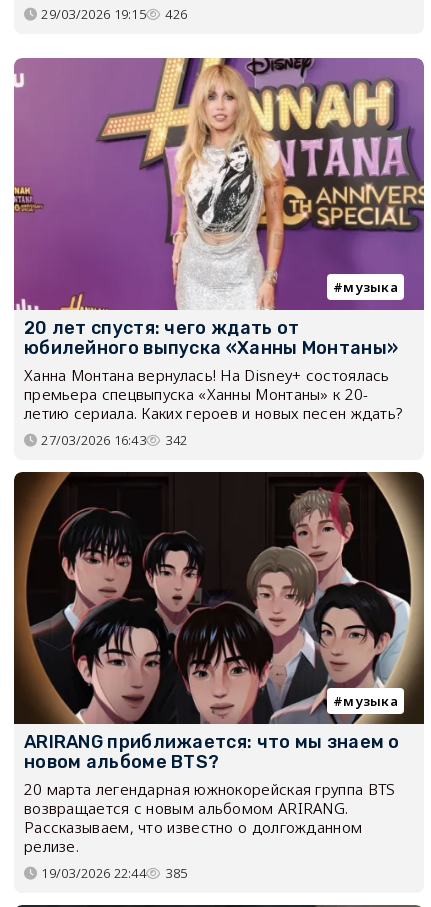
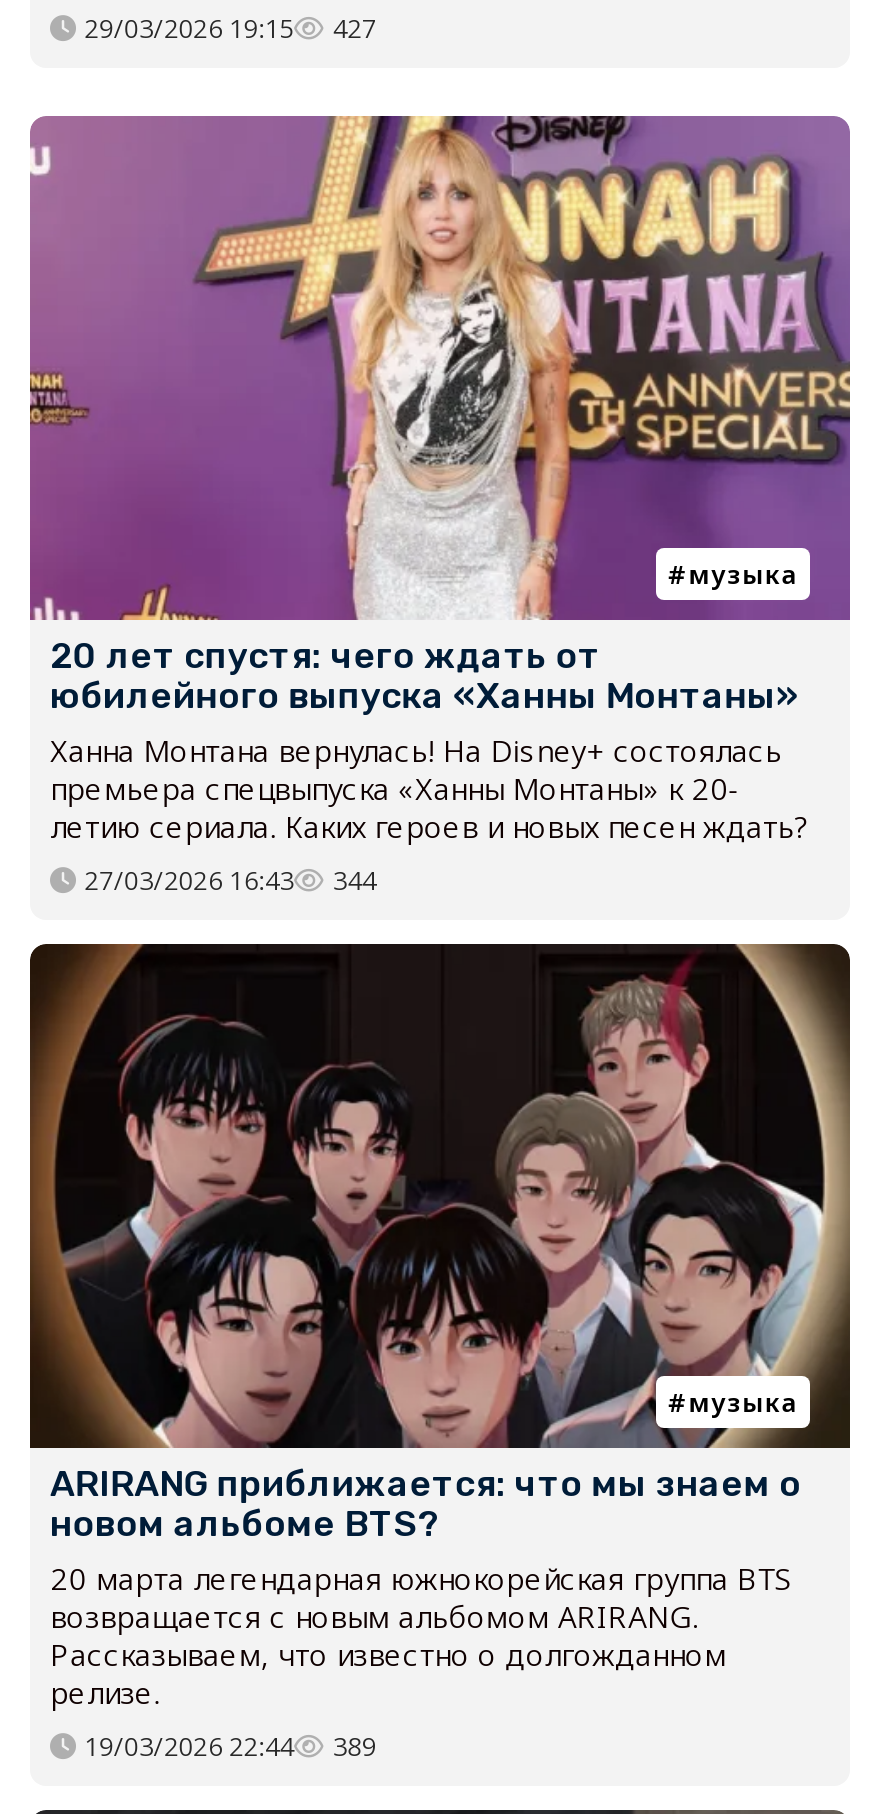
[41,5,187,23] 29/03/2026 19:15 426 -> [85,9,377,45] 29/03/2026 19:15 427
[41,431,187,449] 27/03/2026 16:43 342 -> [85,861,377,897] 27/03/2026 16:43 344
[41,864,187,882] 19/03/2026 22:44 385 -> [85,1727,377,1763] 19/03/2026 22:44 389

